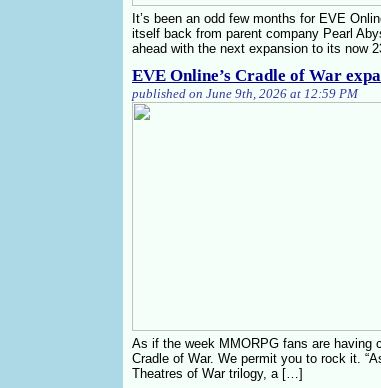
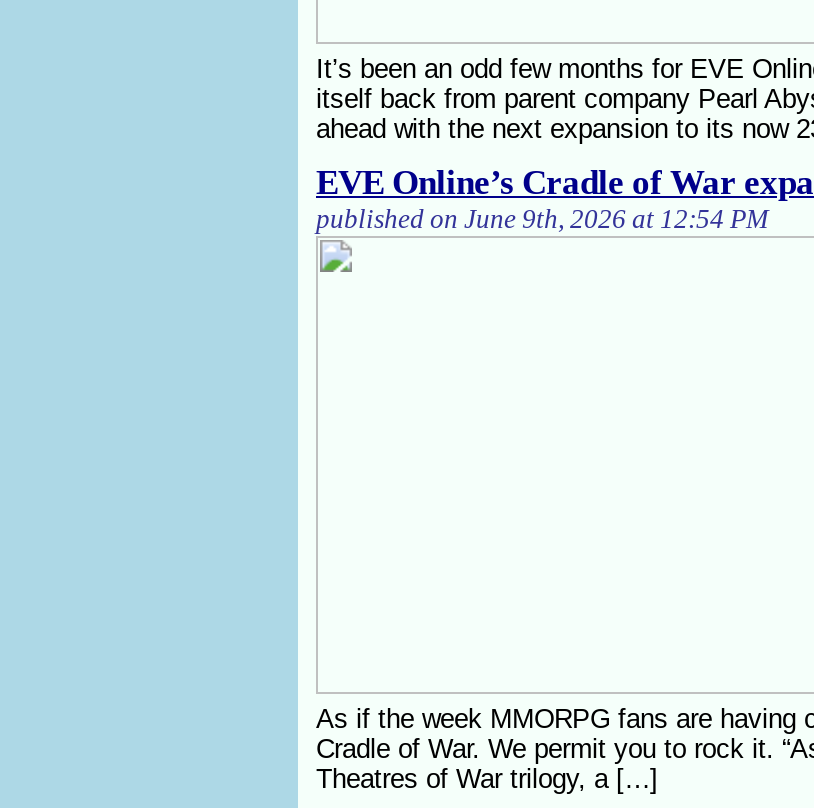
[132,86,358,101] published on June 9th, 2026 at 12:59 PM -> [316,204,768,234] published on June 9th, 2026 at 12:54 PM

